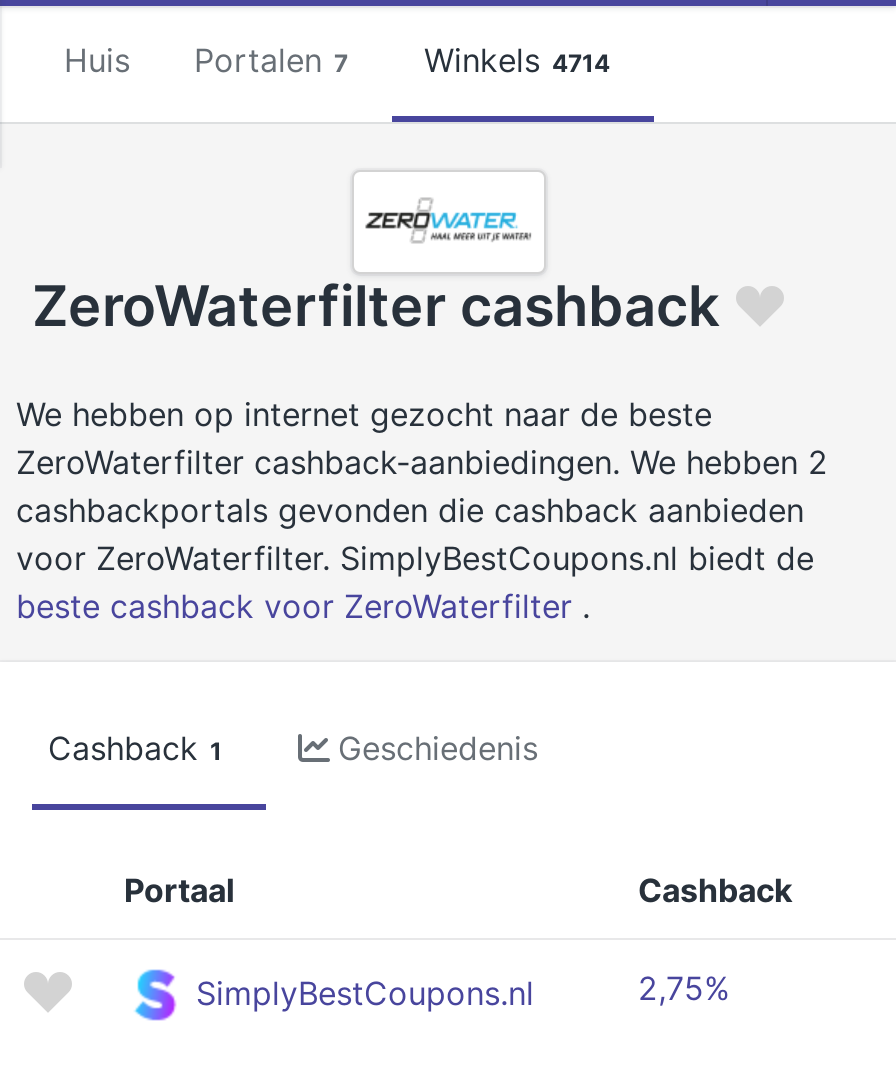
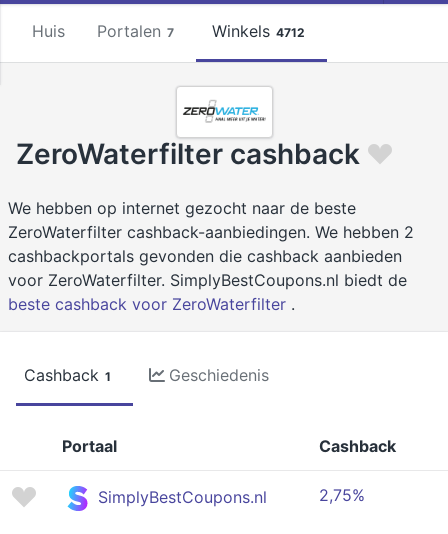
[64,40,610,80] Huis Portalen 7 Winkels 4714 -> [32,21,305,41] Huis Portalen 7 Winkels 4712

